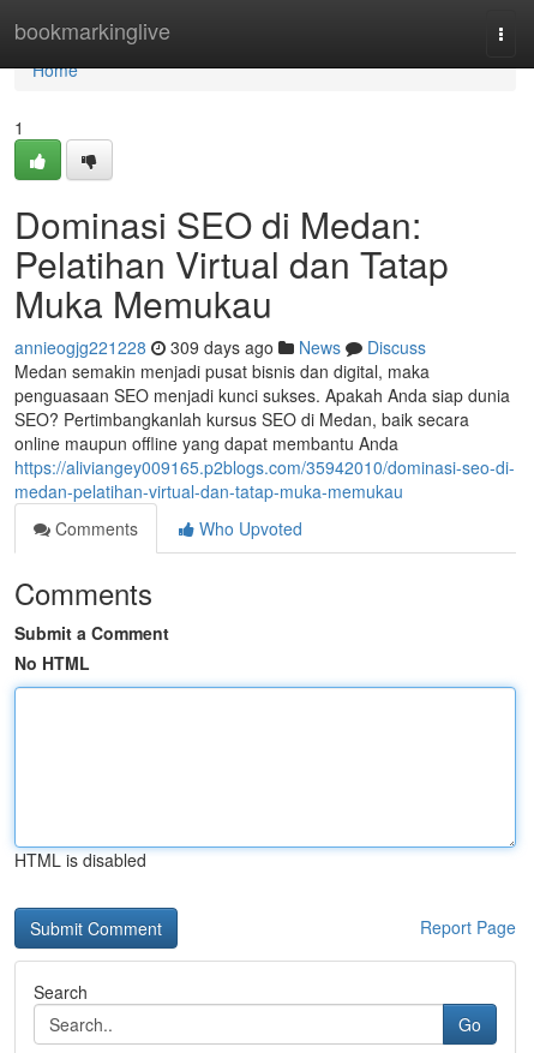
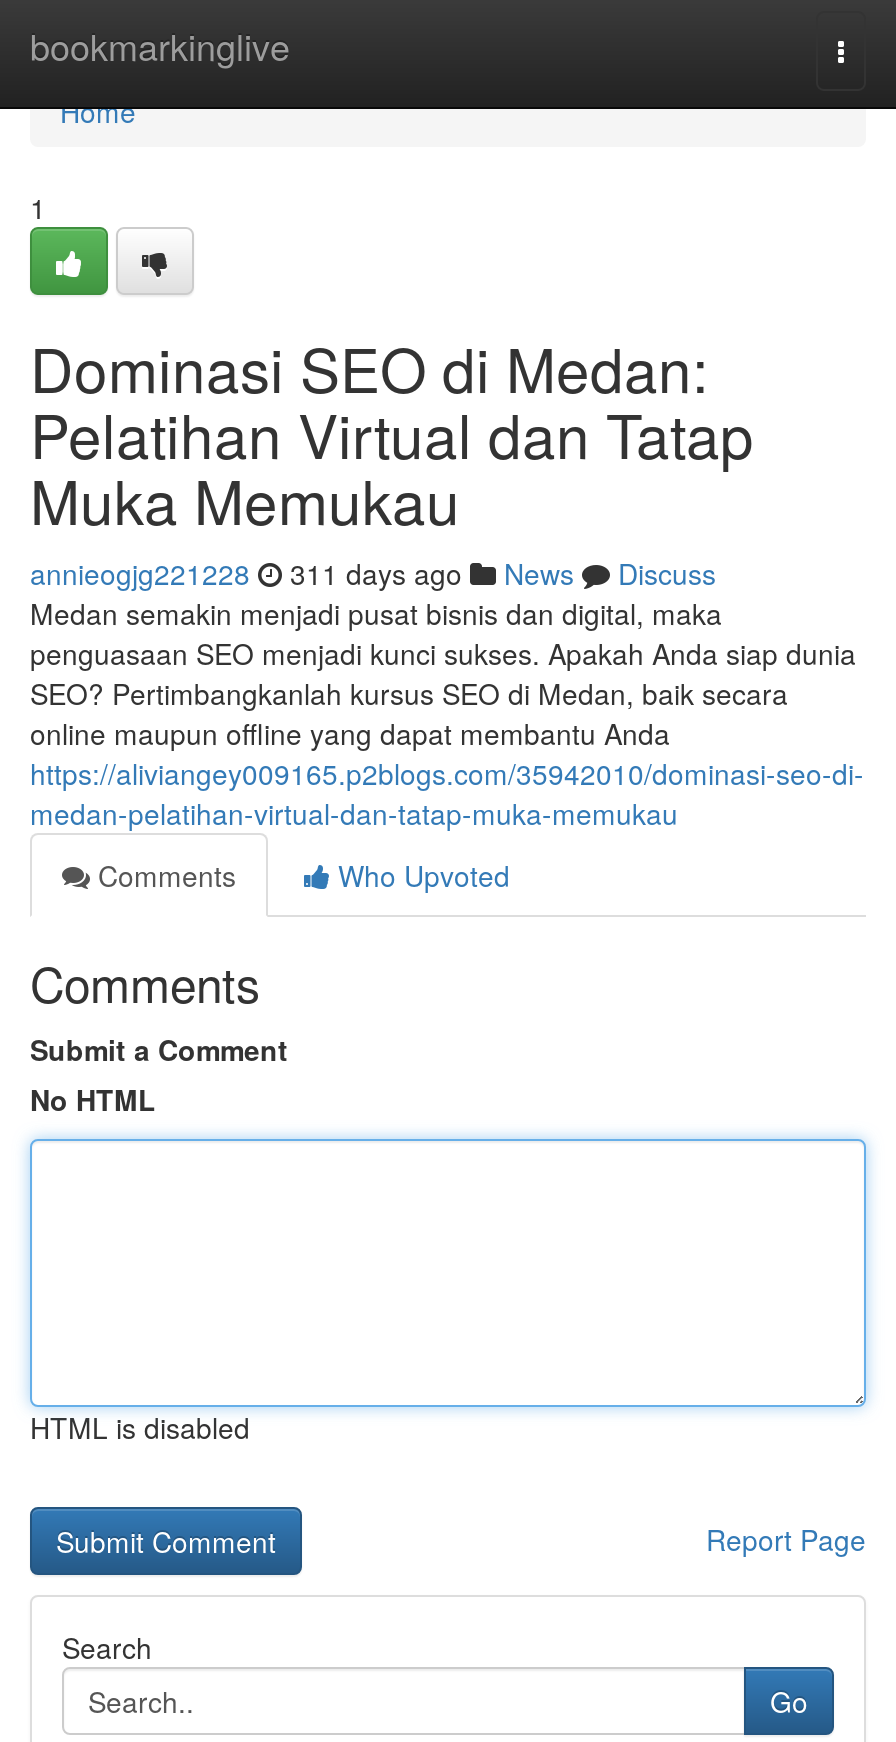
[14,335,426,359] annieogjg221228 309 days ago News Discuss -> [30,553,716,593] annieogjg221228 311 days ago News Discuss

